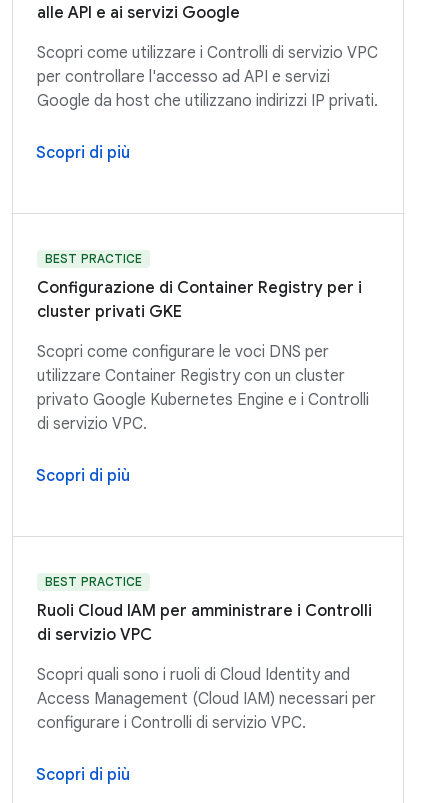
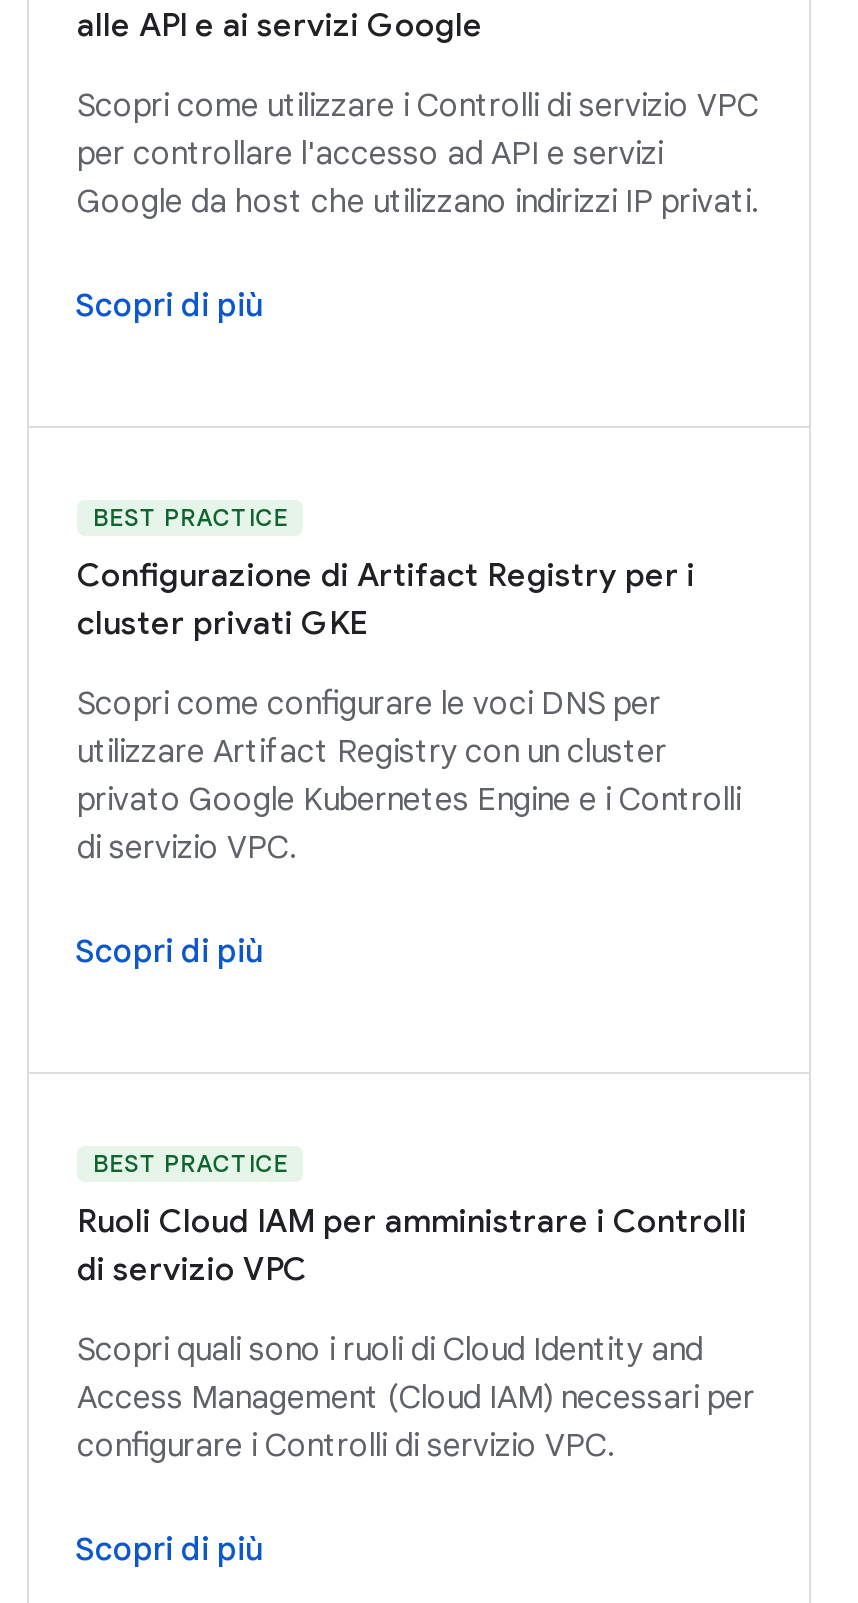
[37,278,362,298] Configurazione di Container Registry per i -> [77,555,695,595] Configurazione di Artifact Registry per i
[37,366,345,386] utilizzare Container Registry con un cluster -> [77,731,667,771] utilizzare Artifact Registry con un cluster

